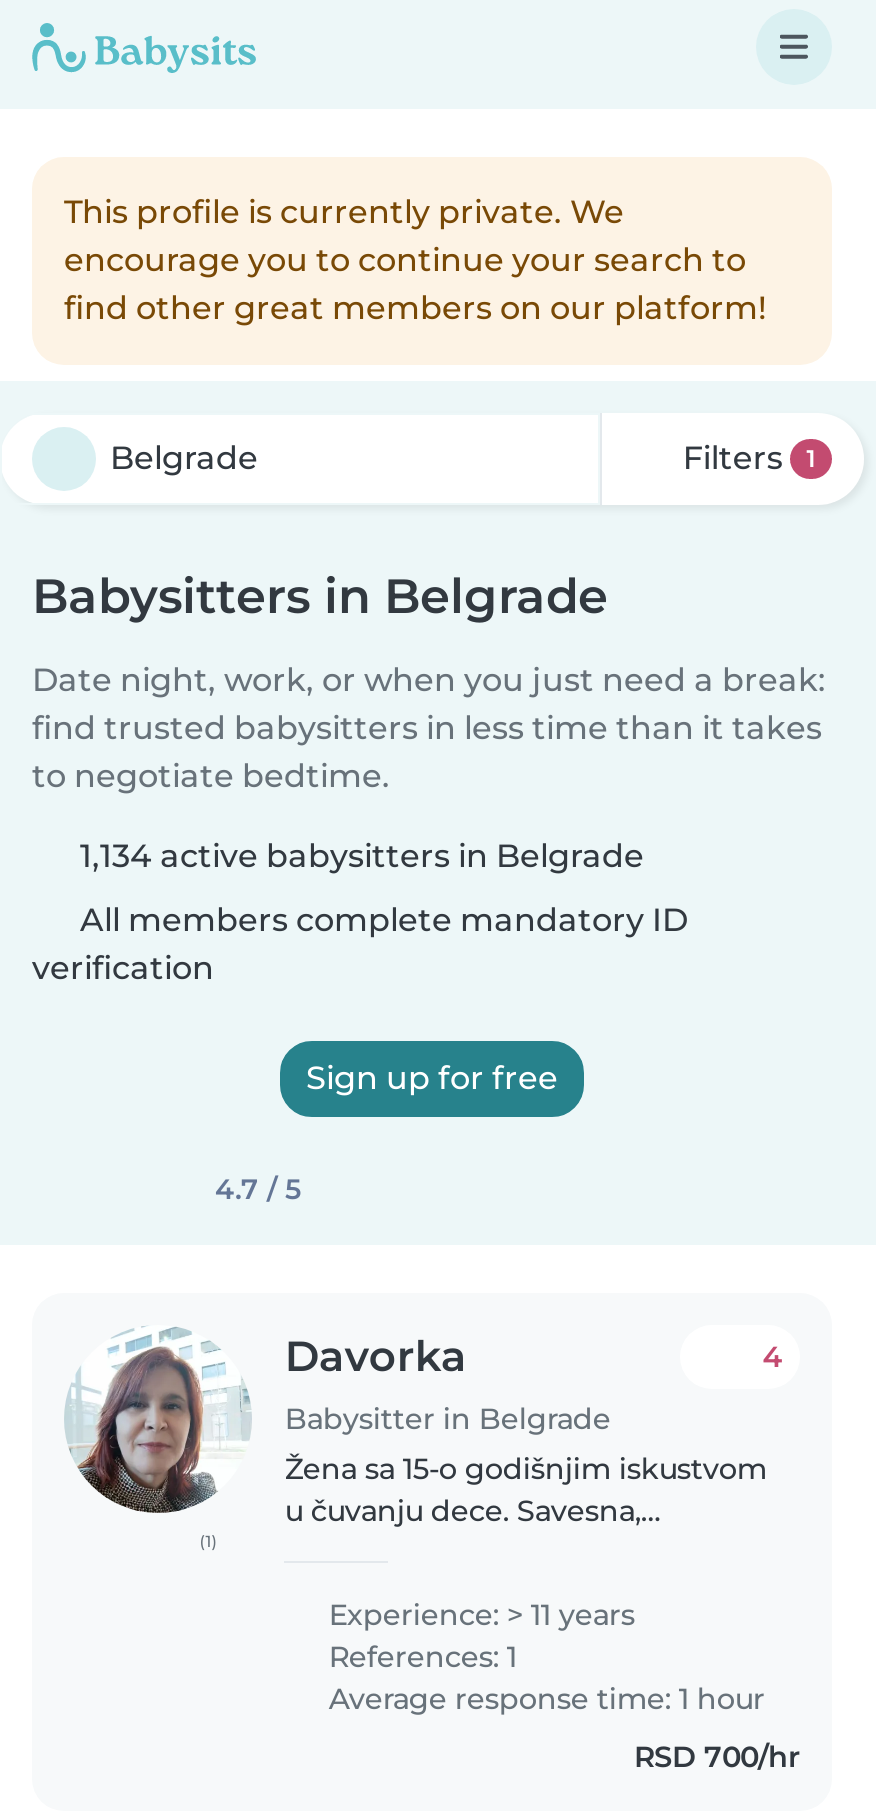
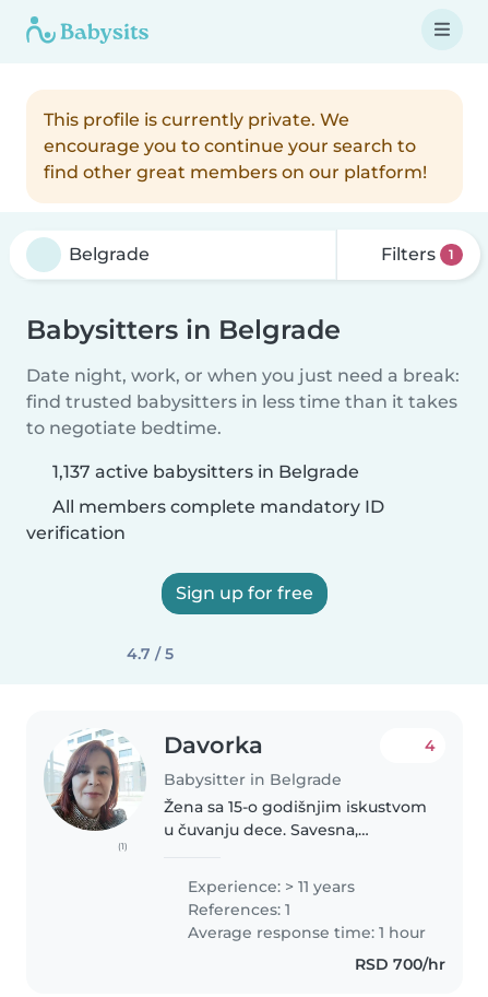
[80,837,644,875] 1,134 active babysitters in Belgrade -> [52,461,359,482] 1,137 active babysitters in Belgrade

